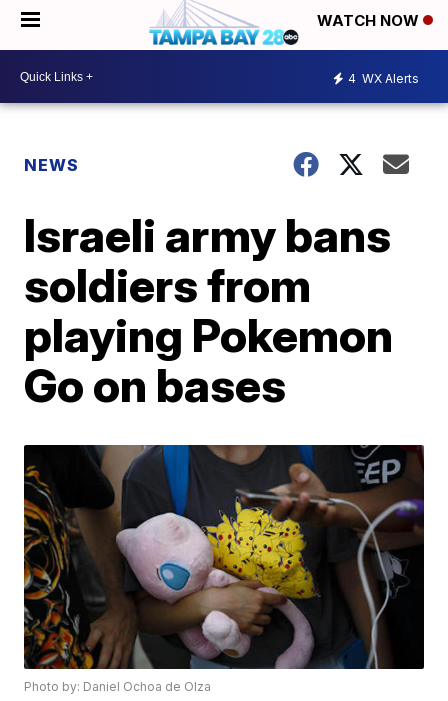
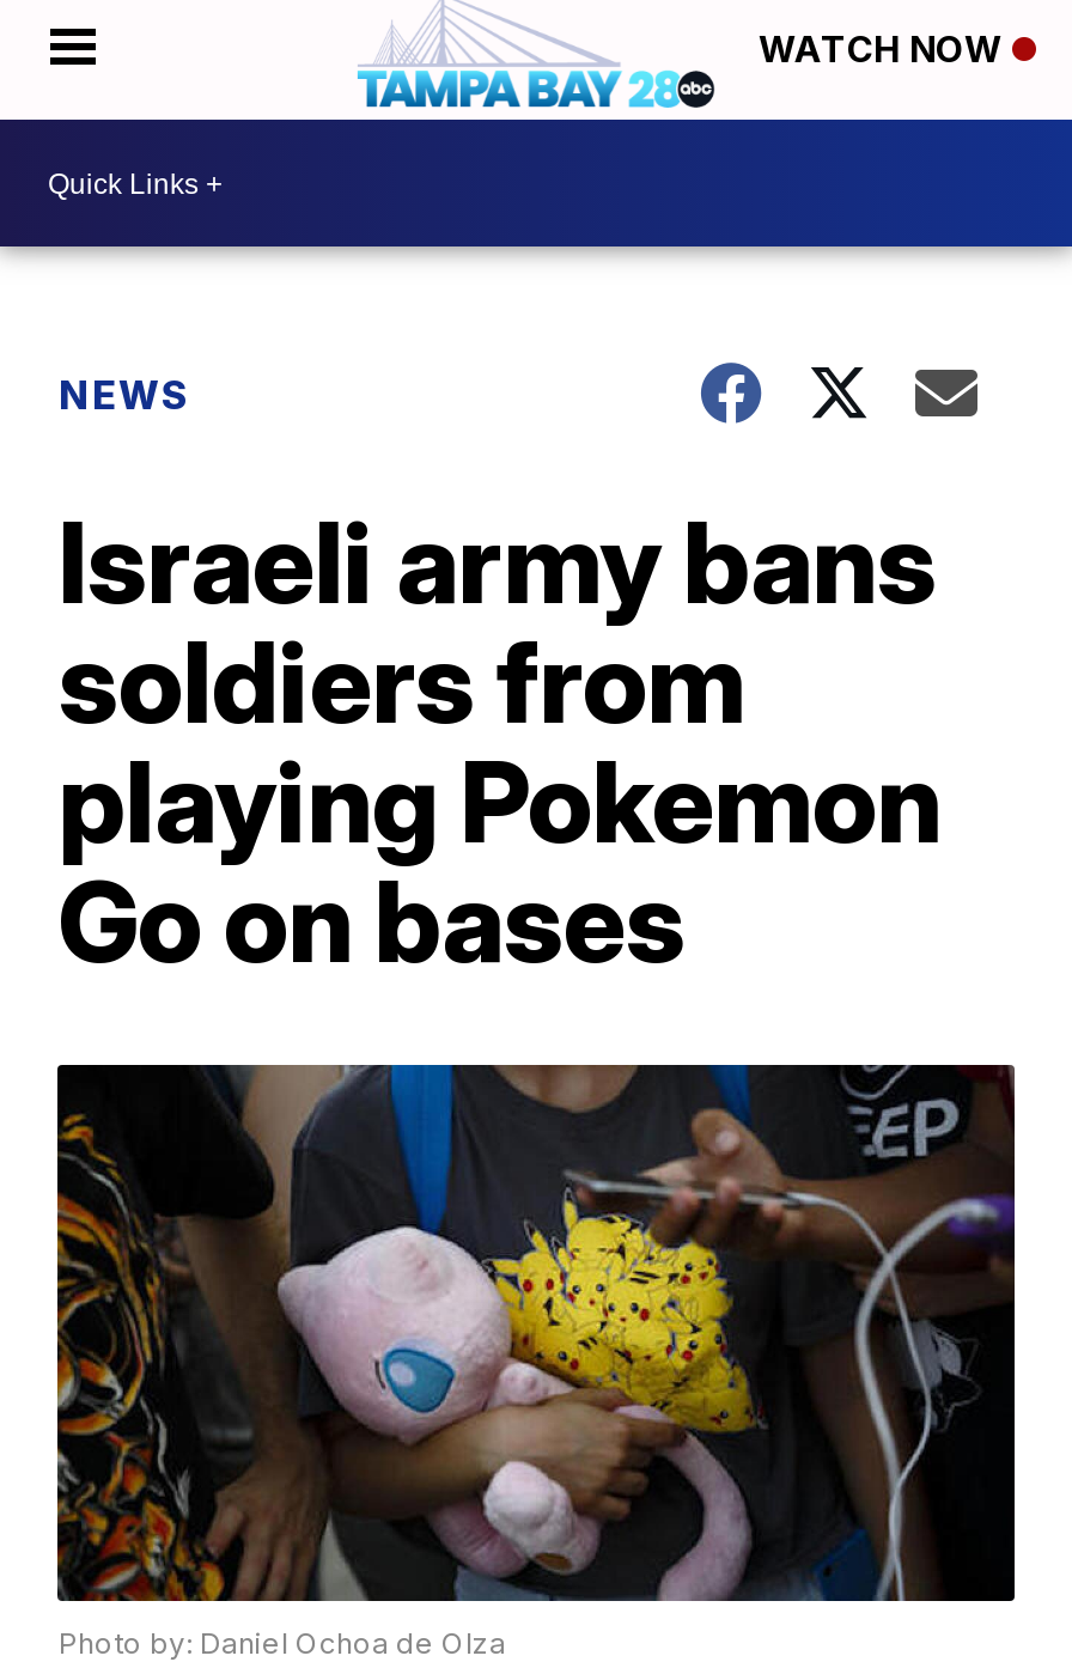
[348,70,419,85] 4 WX Alerts -> none

